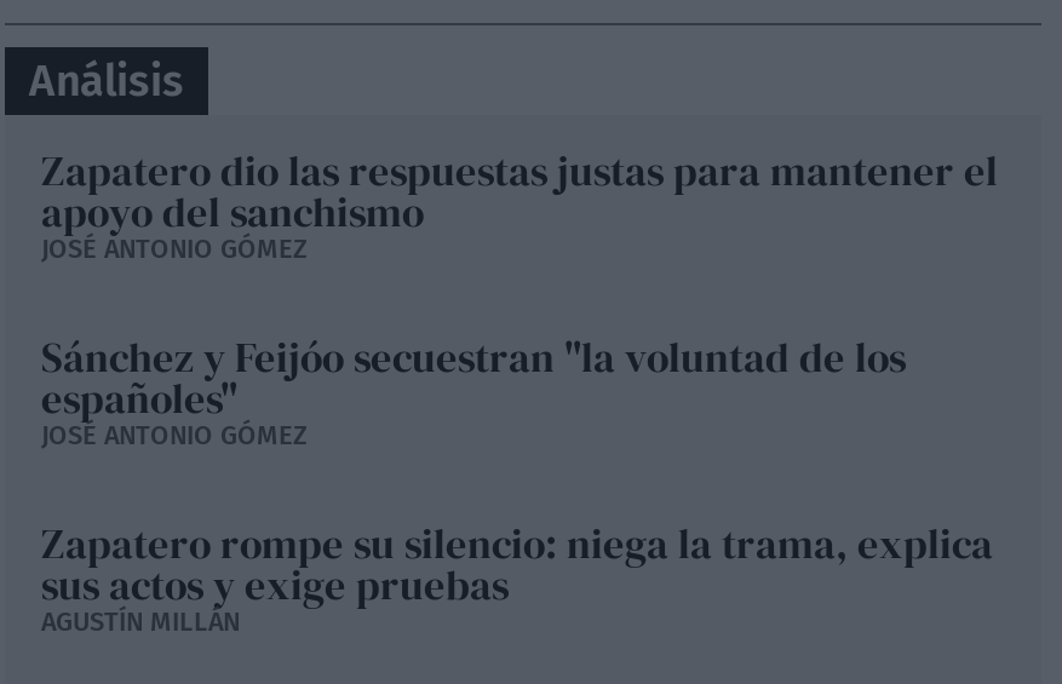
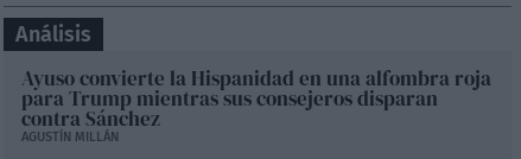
[41,142,998,614] Zapatero dio las respuestas justas para mantener el | apoyo del sanchismo | JOSÉ ANTONIO GÓMEZ | Sánchez y Feijóo secuestran "la voluntad de los | españoles" | JOSÉ ANTONIO GÓMEZ | Zapatero rompe su silencio: niega la trama, explica | sus actos y exige pruebas -> [21,64,491,133] Ayuso convierte la Hispanidad en una alfombra roja | para Trump mientras sus consejeros disparan | contra Sánchez

